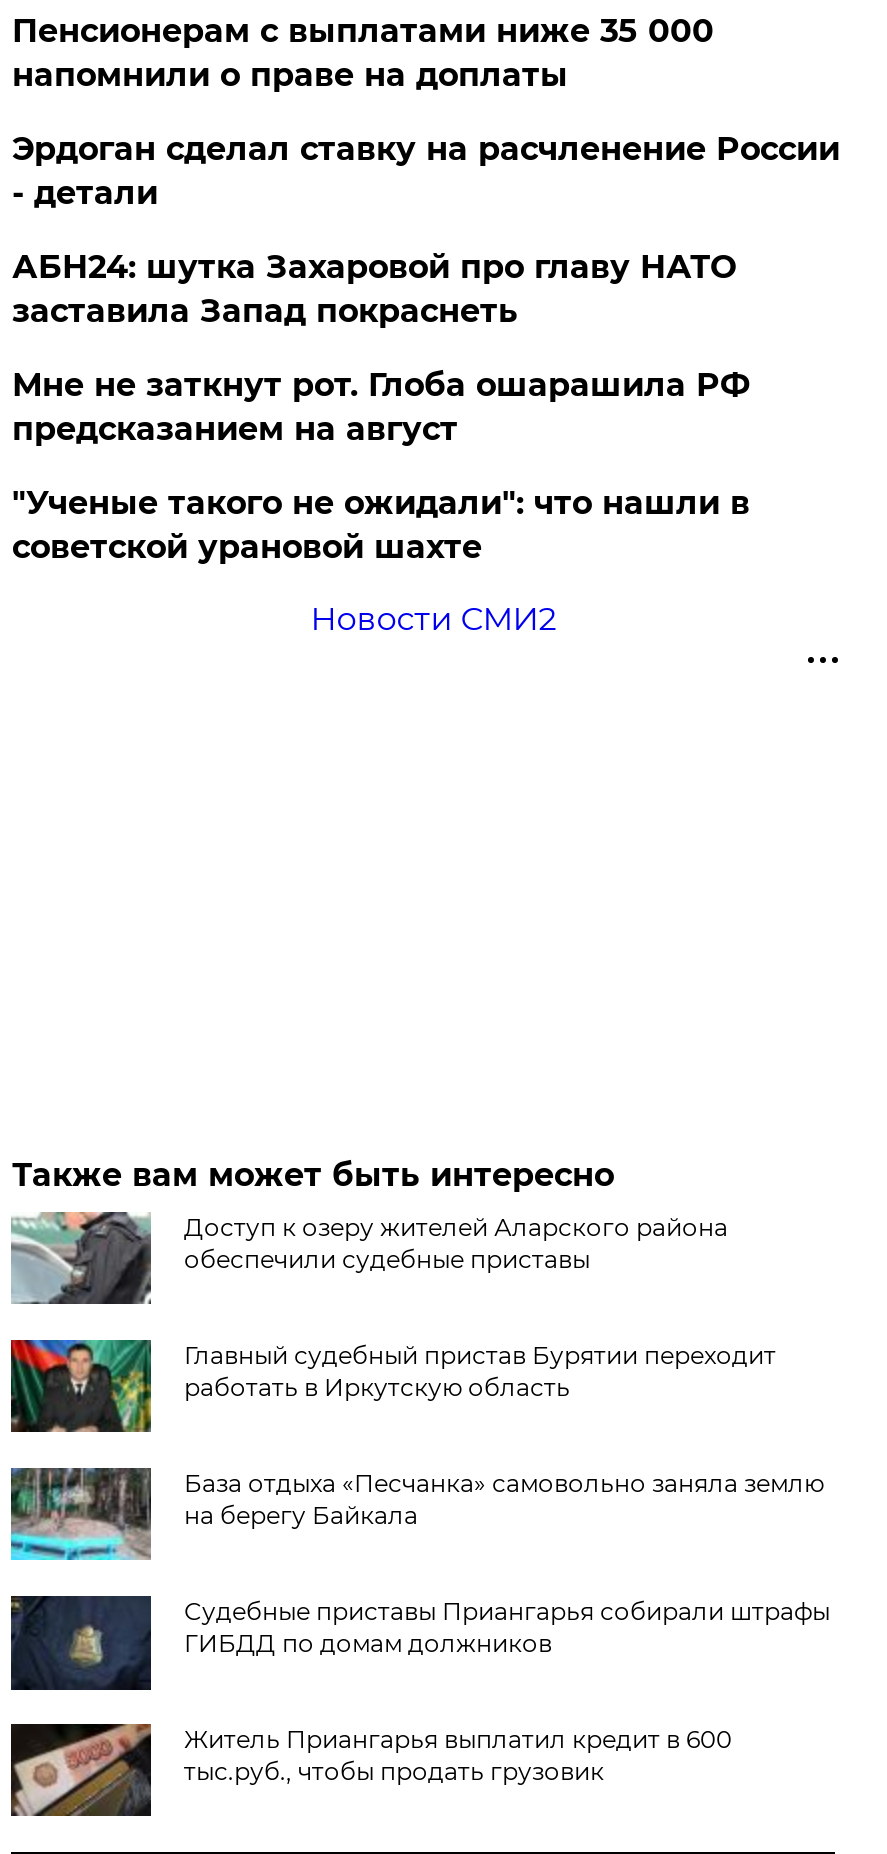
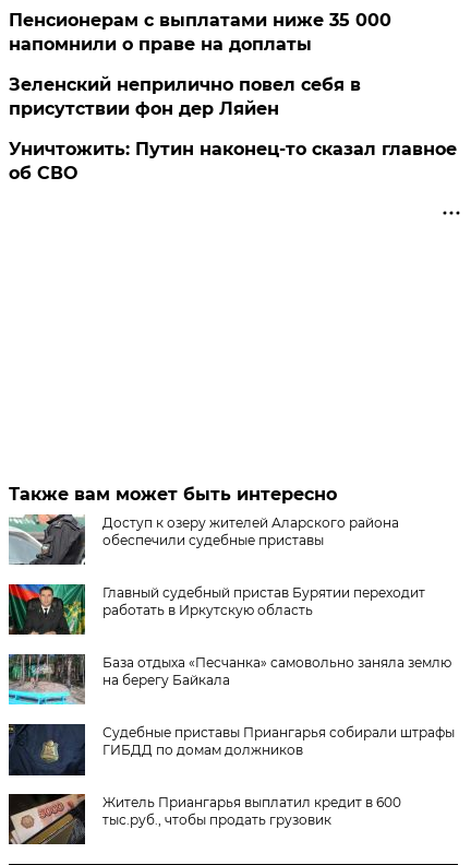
[12,130,840,638] Эрдоган сделал ставку на расчленение России | - детали | АБН24: шутка Захаровой про главу НАТО | заставила Запад покраснеть | Мне не заткнут рот. Глоба ошарашила РФ | предсказанием на август | "Ученые такого не ожидали": что нашли в | советской урановой шахте | Новости СМИ2 -> [9,74,457,183] Зеленский неприлично повел cебя в | присутствии фон дер Ляйен | Уничтожить: Путин наконец-то сказал главное | об СВО

